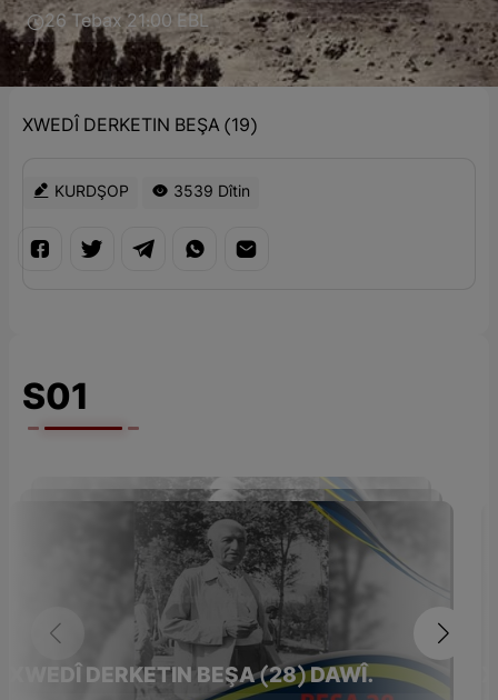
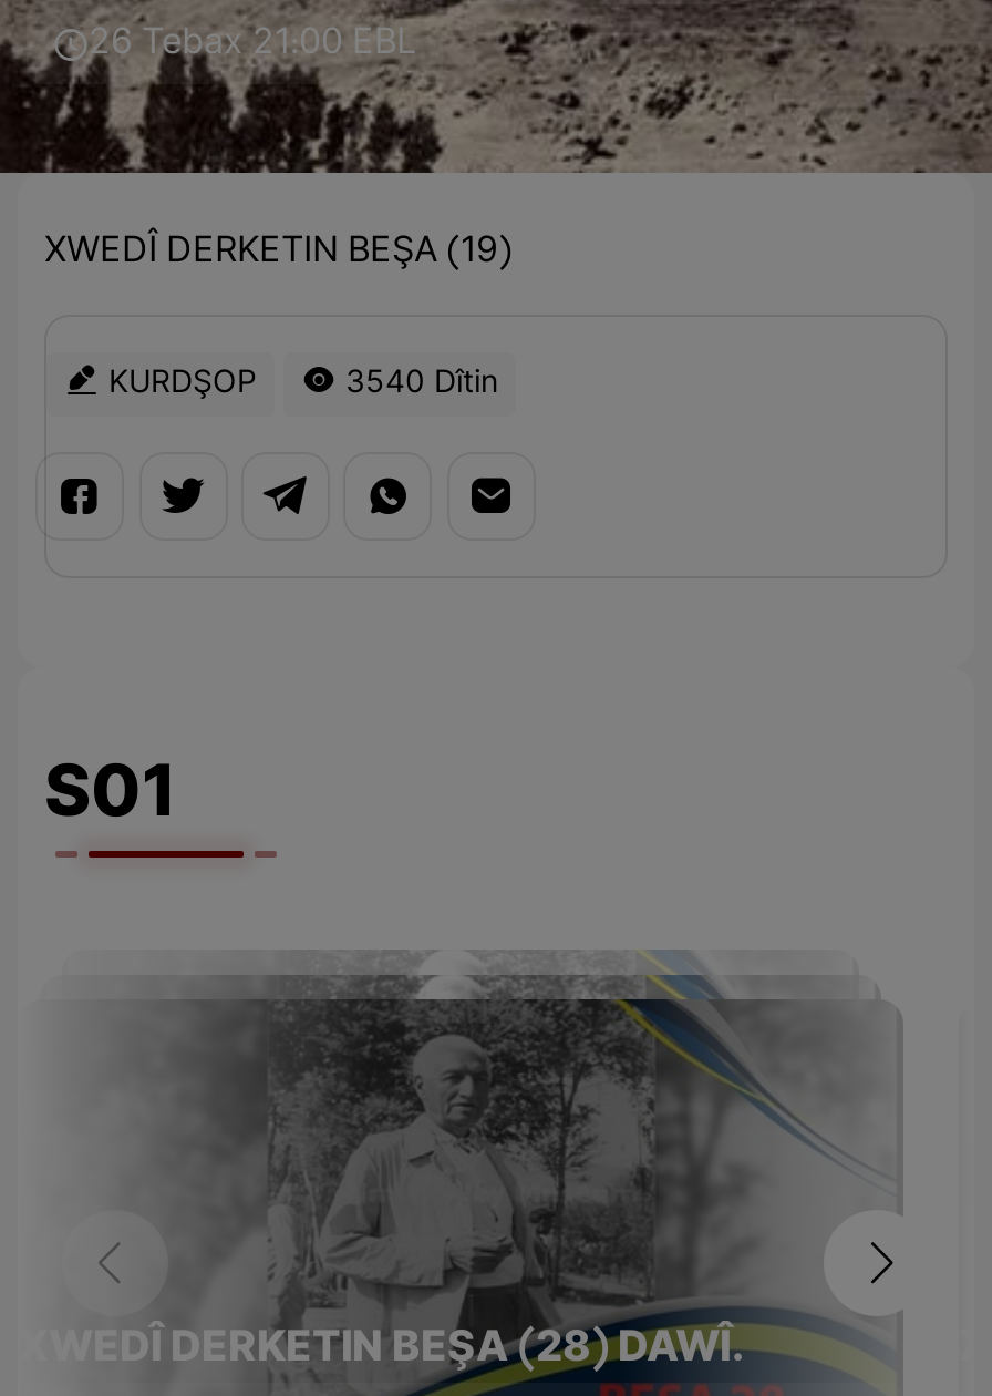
[50,182,250,203] KURDŞOP 3539 Dîtin -> [100,363,498,405] KURDŞOP 3540 Dîtin

